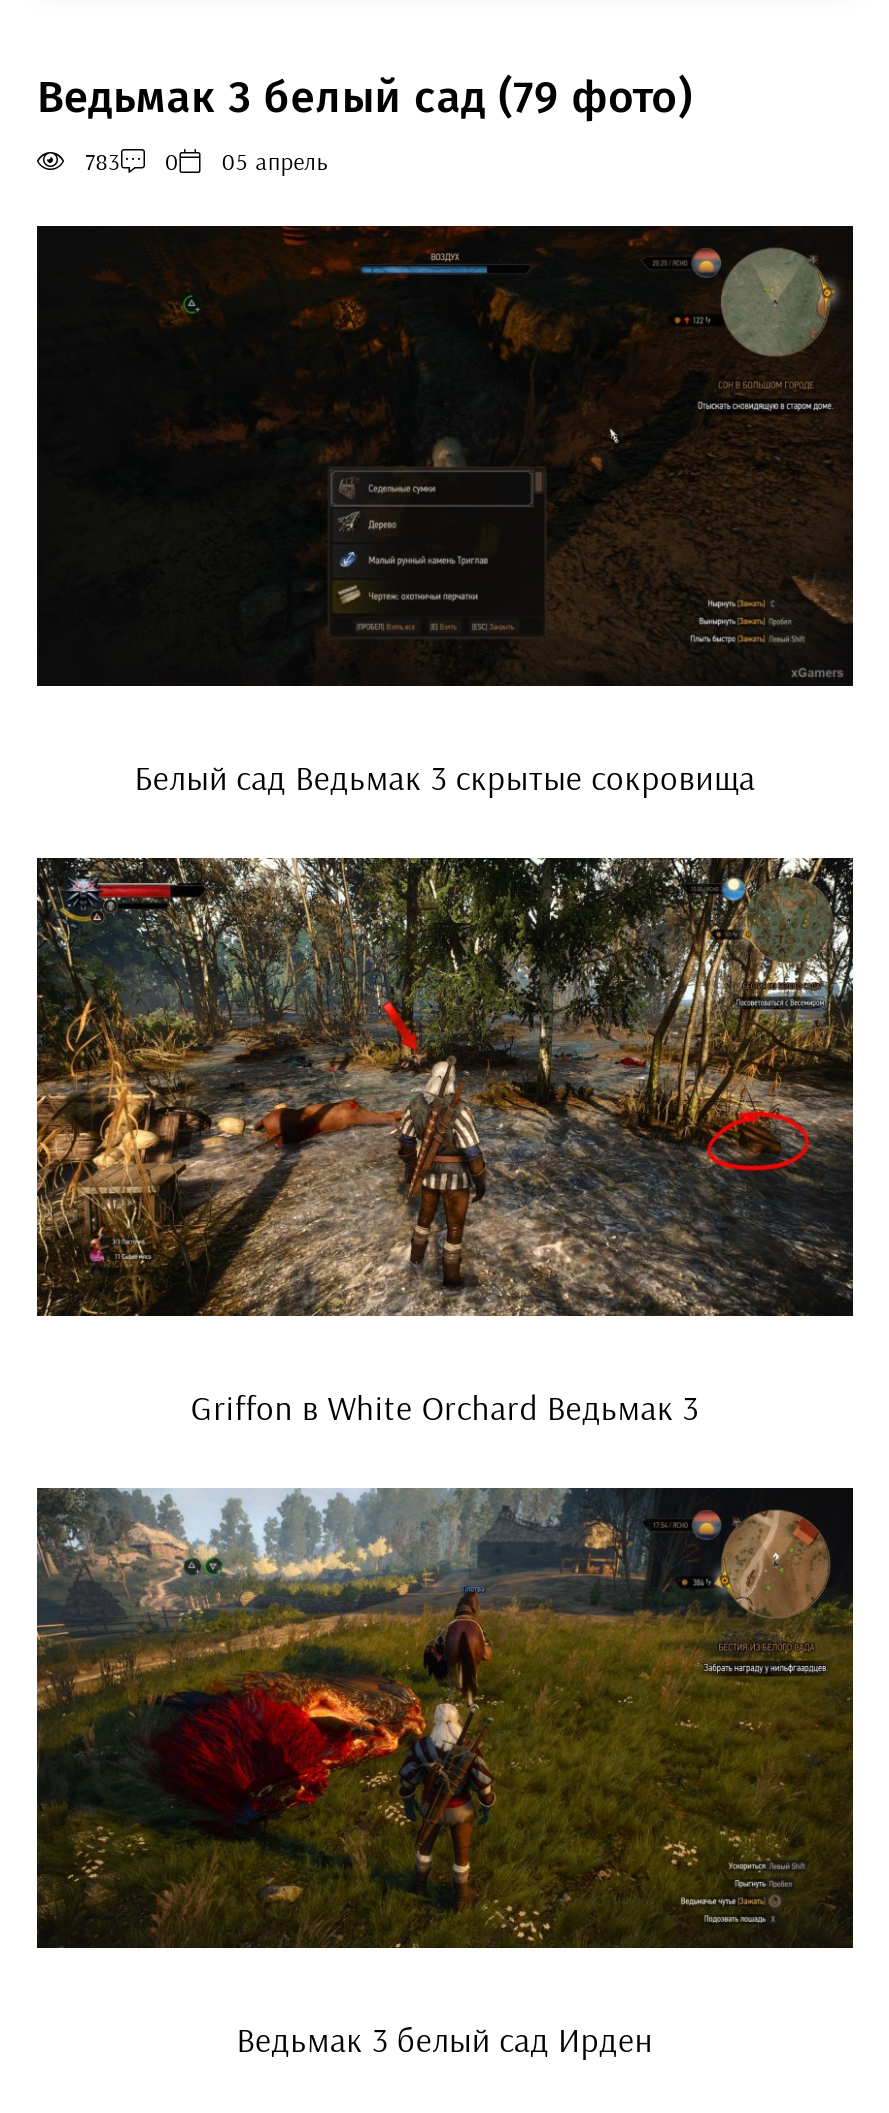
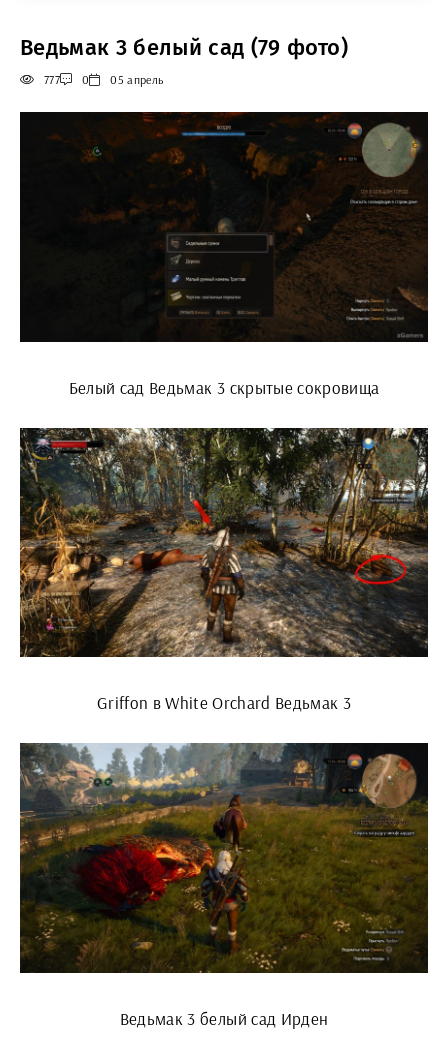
[85,146,327,176] 783 0 05 апрель -> [44,72,163,87] 777 0 05 апрель

